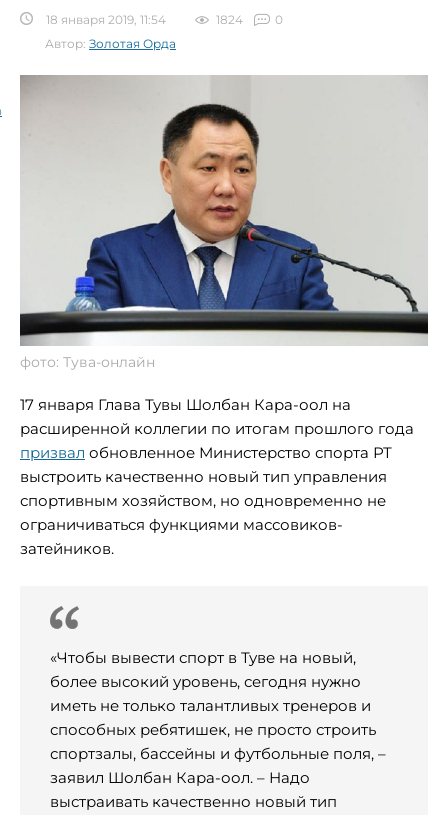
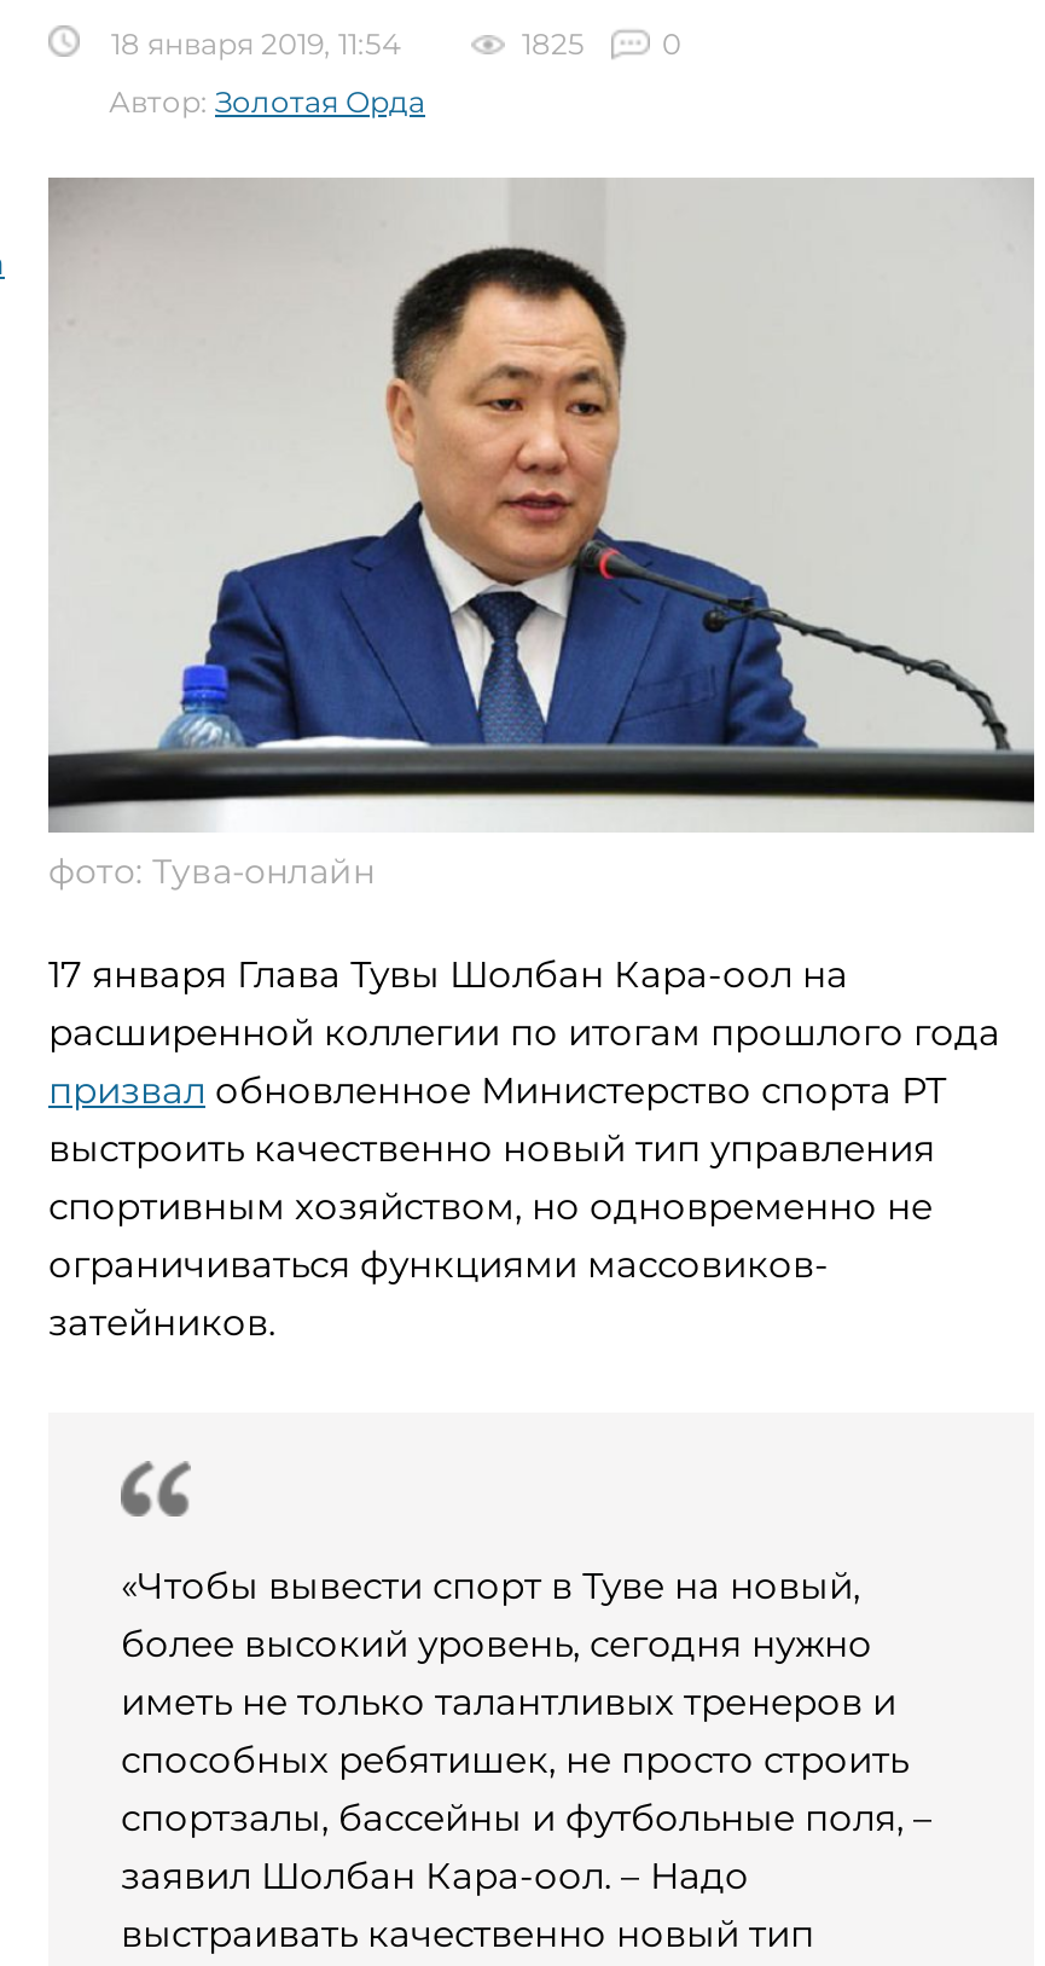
[216,12,243,27] 1824 -> [522,25,585,62] 1825

